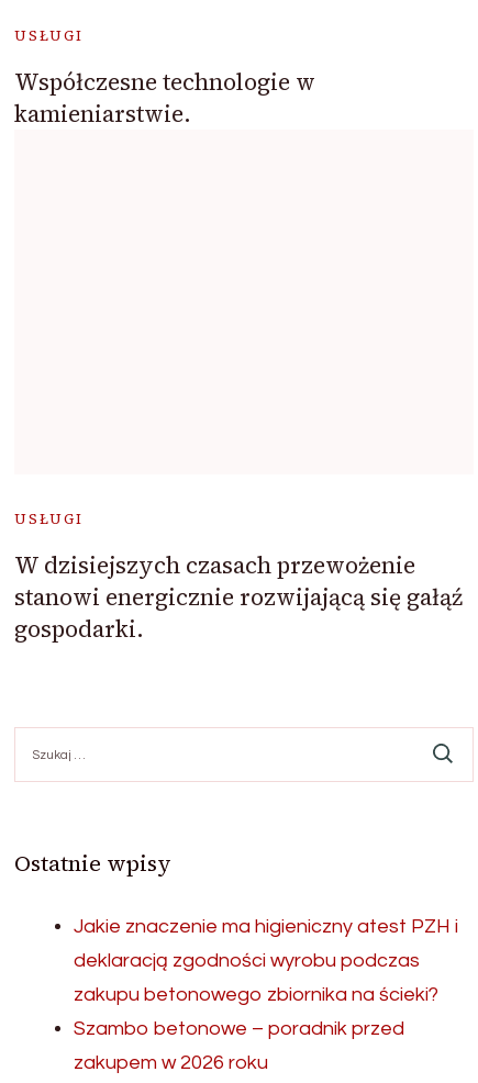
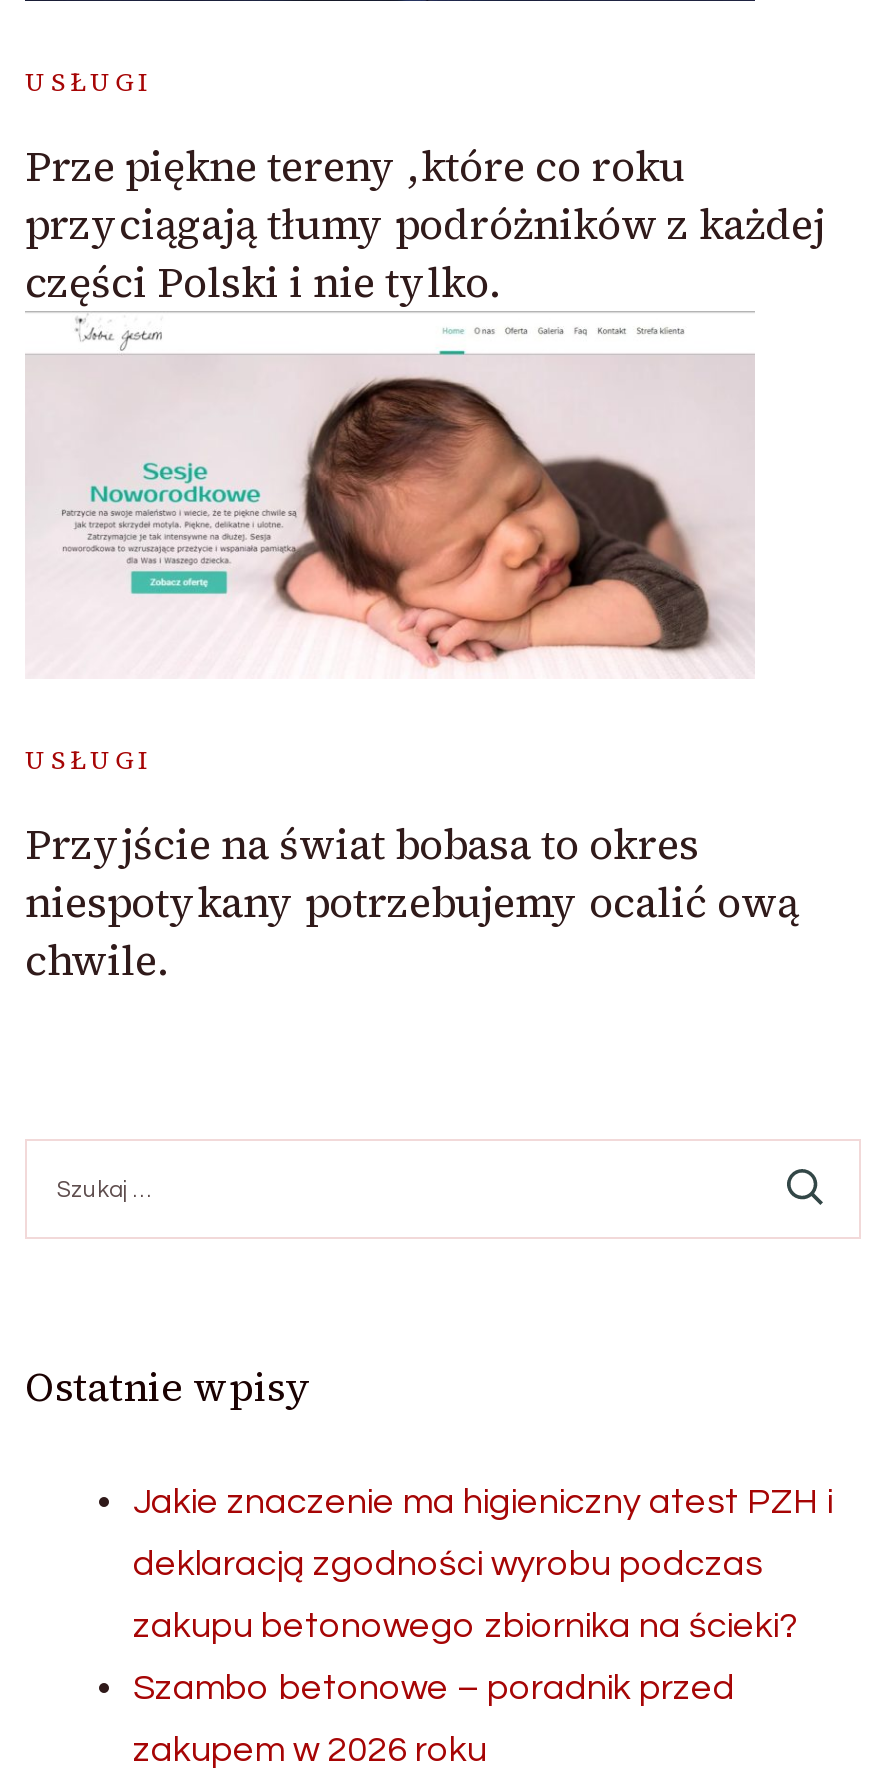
none -> [27,328,753,670] [image]
[14,66,315,130] Współczesne technologie w | kamieniarstwie. -> [25,136,825,310] Prze piękne tereny ,które co roku | przyciągają tłumy podróżników z każdej | części Polski i nie tylko.
[14,549,463,645] W dzisiejszych czasach przewożenie | stanowi energicznie rozwijającą się gałąź | gospodarki. -> [25,815,799,989] Przyjście na świat bobasa to okres | niespotykany potrzebujemy ocalić ową | chwile.

